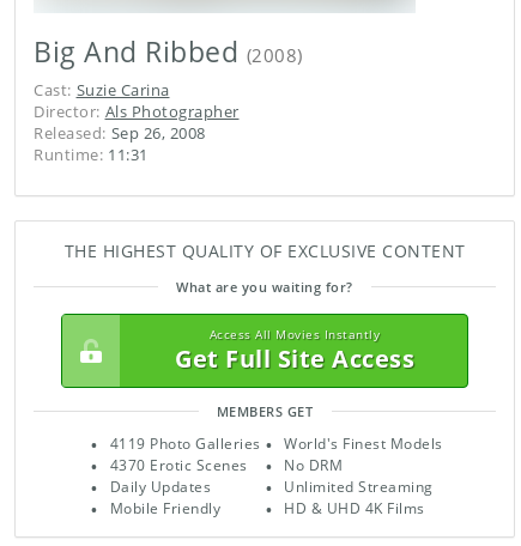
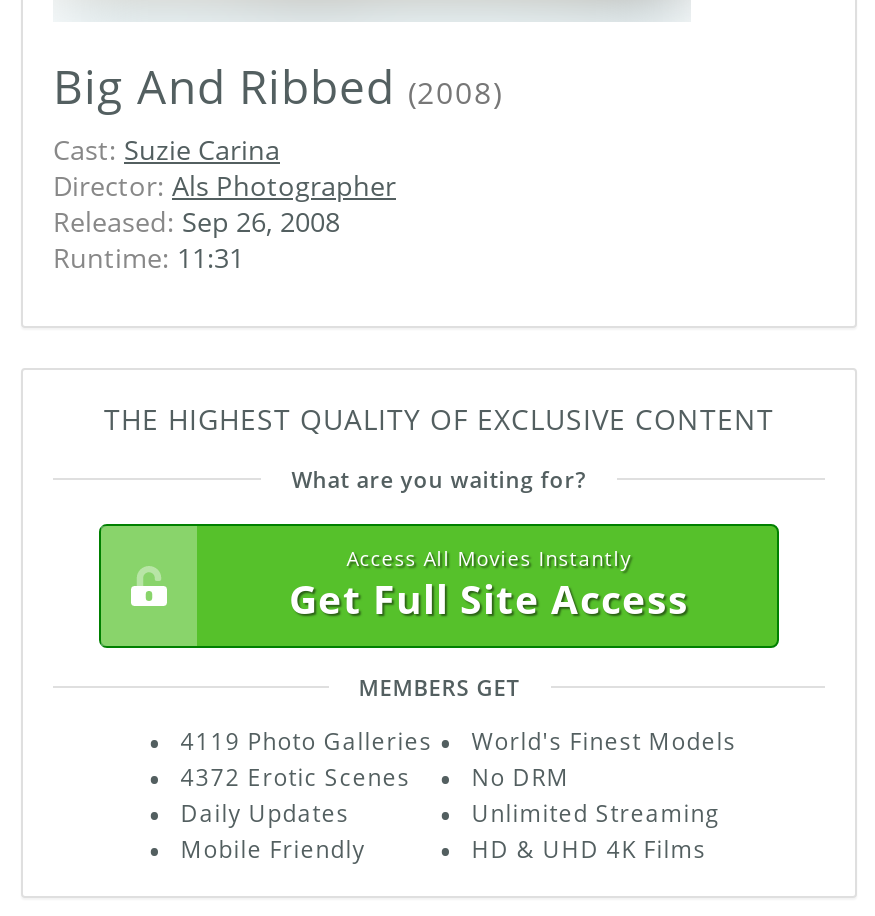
[110,456,248,474] 4370 Erotic Scenes -> [181,762,411,792] 4372 Erotic Scenes

